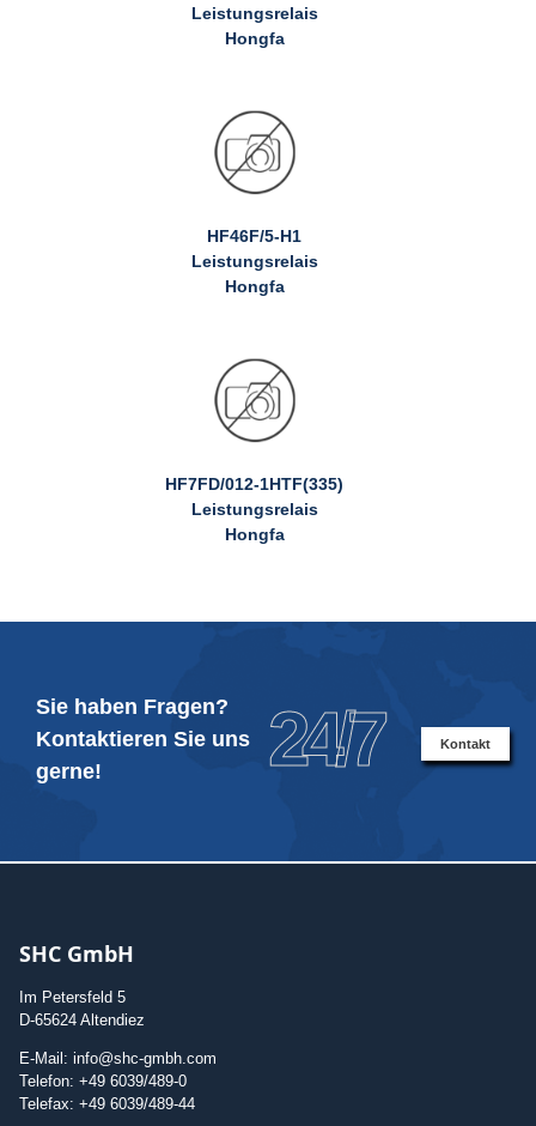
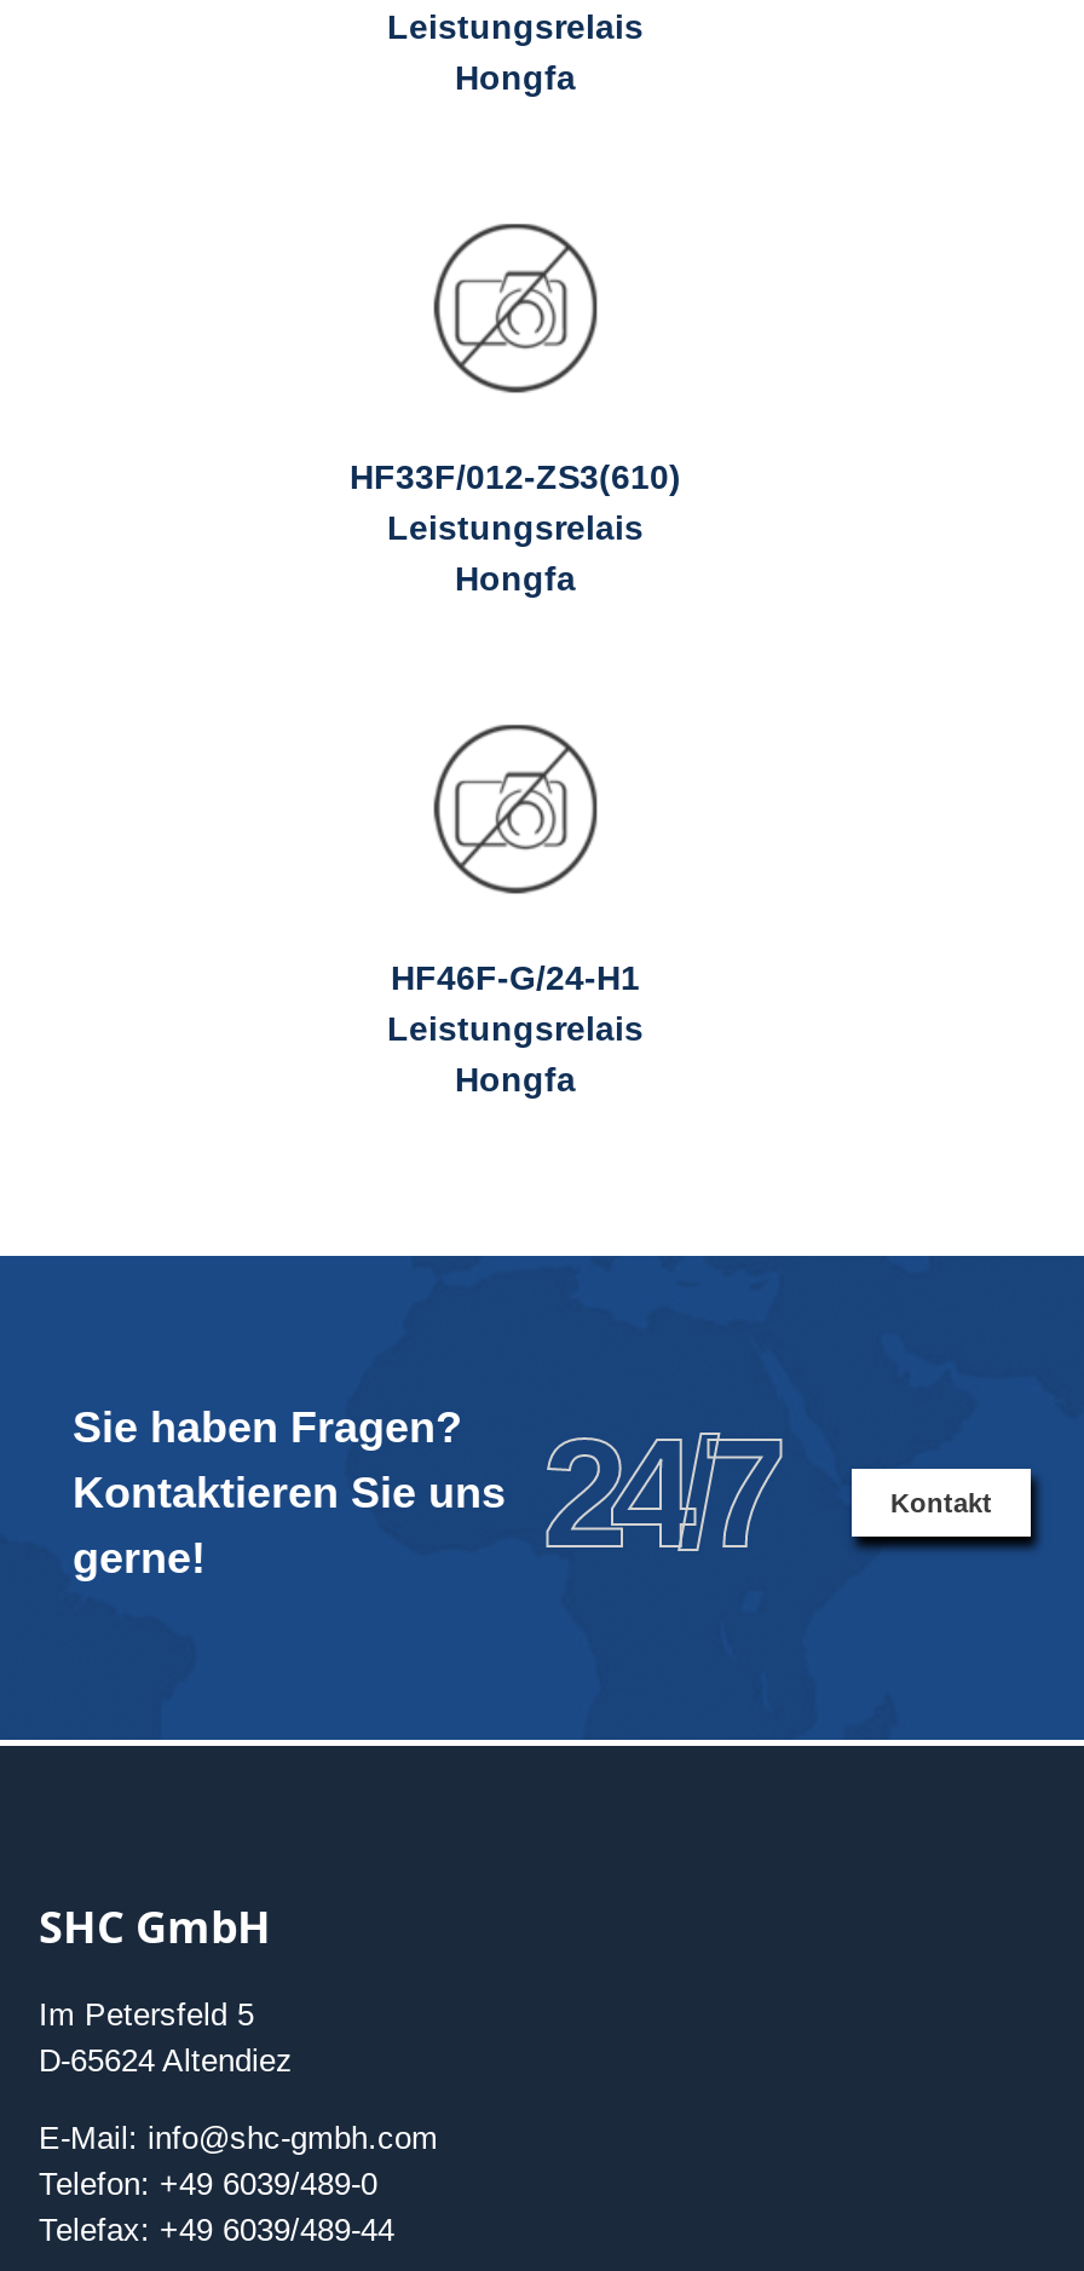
[208,226,302,245] HF46F/5-H1 -> [350,457,681,496] HF33F/012-ZS3(610)
[166,474,344,493] HF7FD/012-1HTF(335) -> [391,958,640,996] HF46F-G/24-H1

